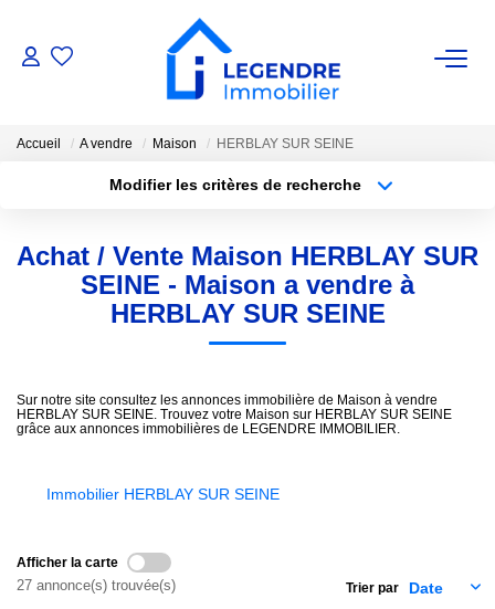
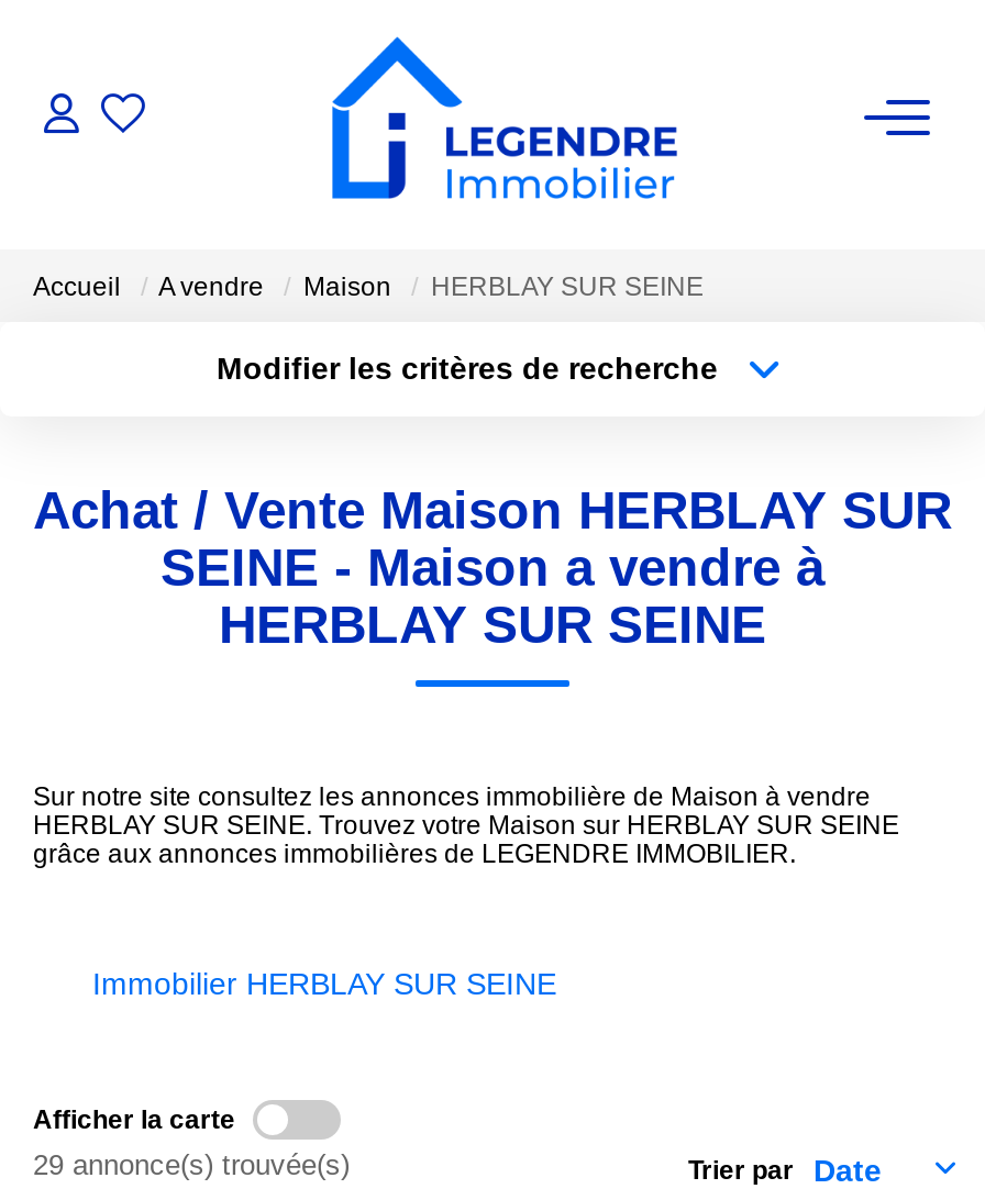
[17,577,176,593] 27 annonce(s) trouvée(s) -> [33,1148,350,1181] 29 annonce(s) trouvée(s)

